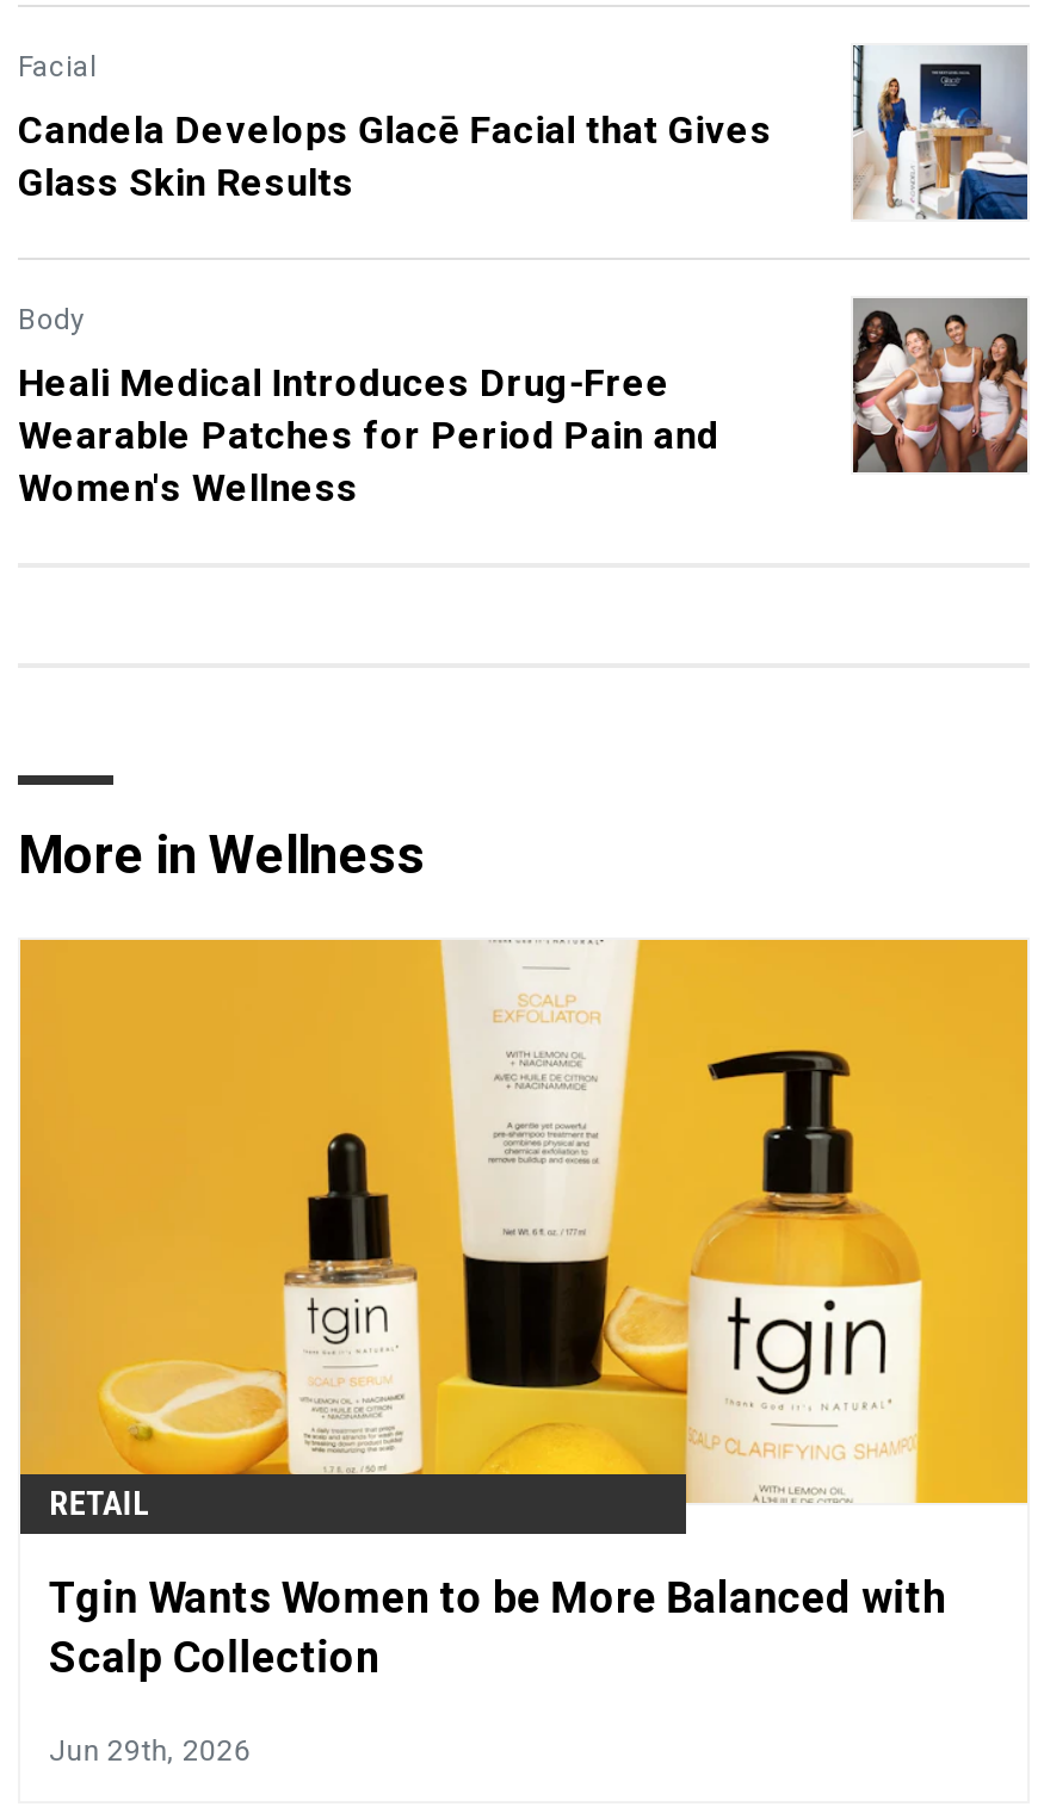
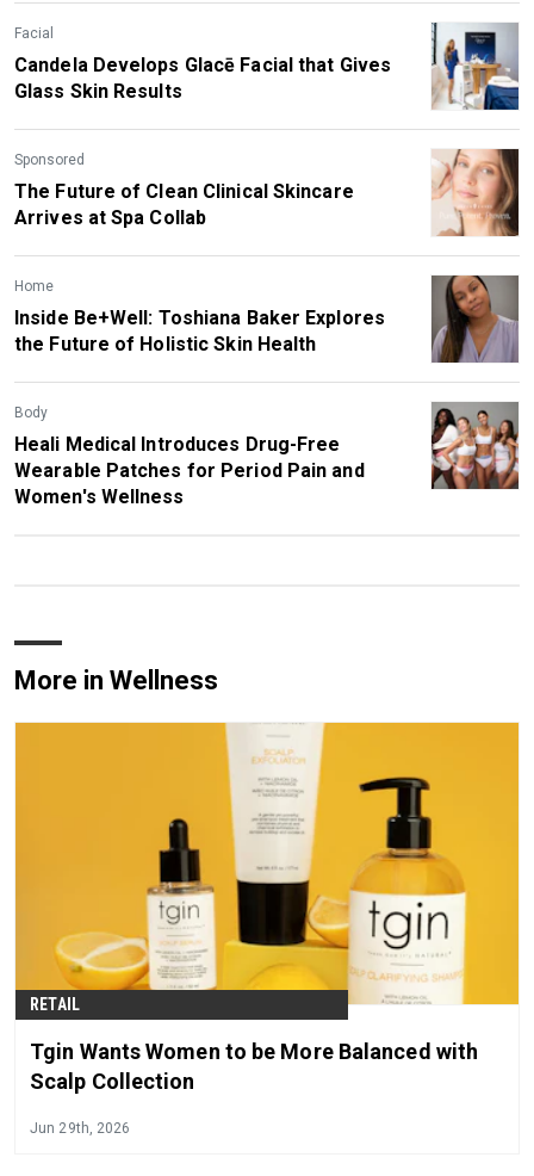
none -> [14,149,520,355] [image] | Sponsored | The Future of Clean Clinical Skincare | Arrives at Spa Collab | Home | Inside Be+Well: Toshiana Baker Explores | the Future of Holistic Skin Health
none -> [431,274,519,364] [image]

